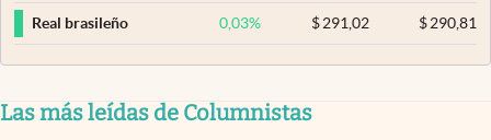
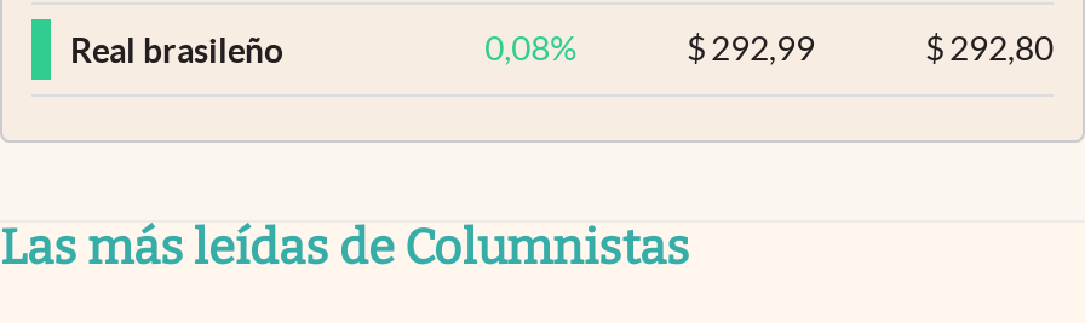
[219,14,261,32] 0,03% -> [485,29,577,68] 0,08%
[311,14,369,32] $ 291,02 -> [687,29,815,68] $ 292,99
[419,14,477,32] $ 290,81 -> [925,29,1054,68] $ 292,80

